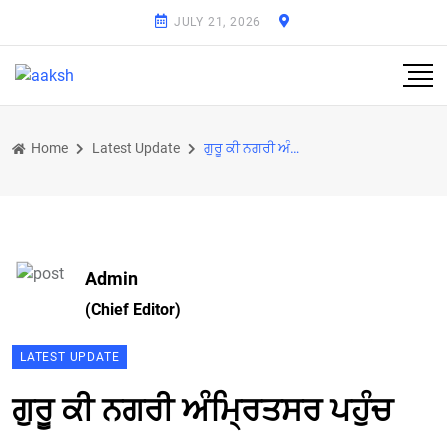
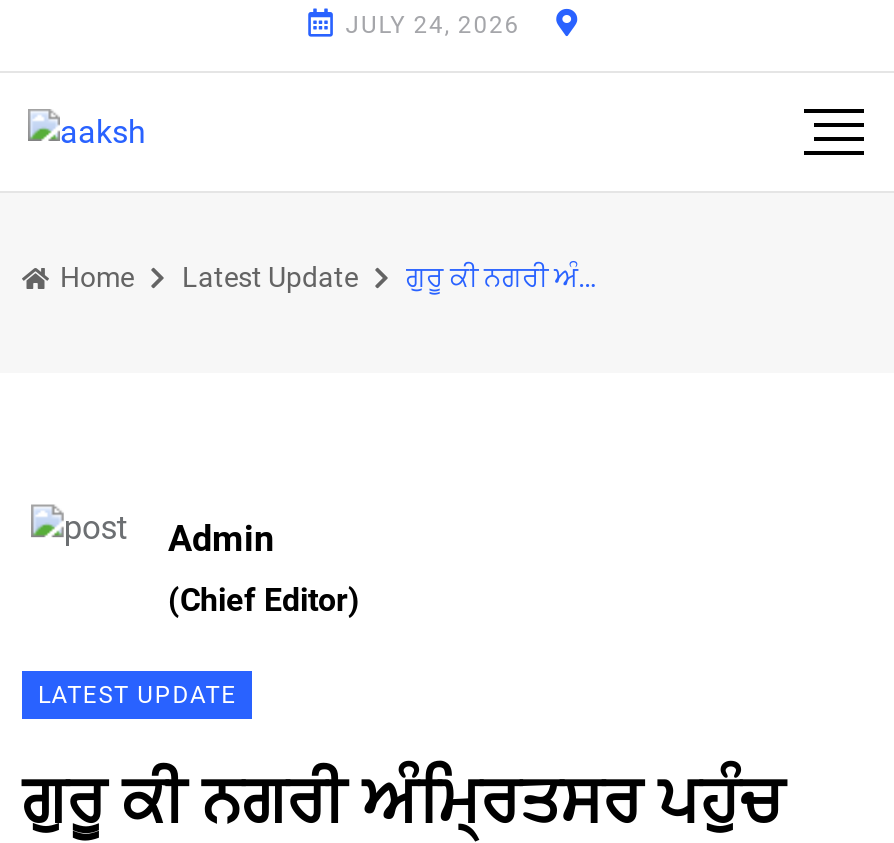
[174,15,261,29] JULY 21, 2026 -> [345,11,520,39] JULY 24, 2026

